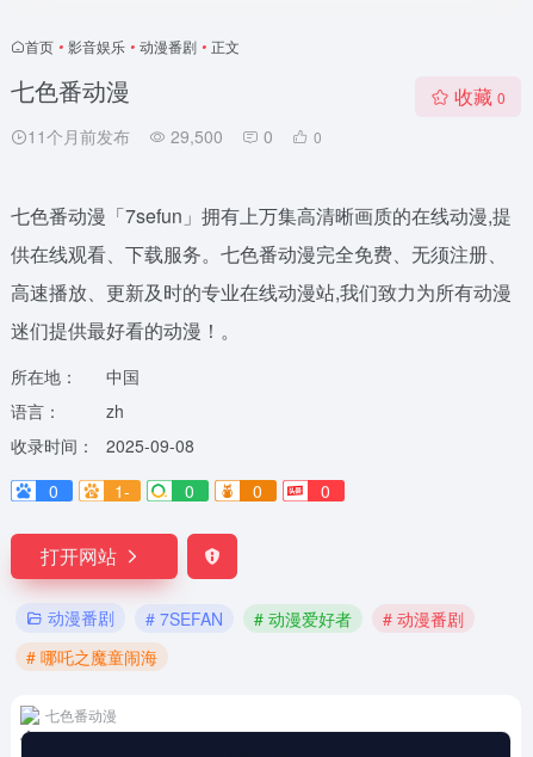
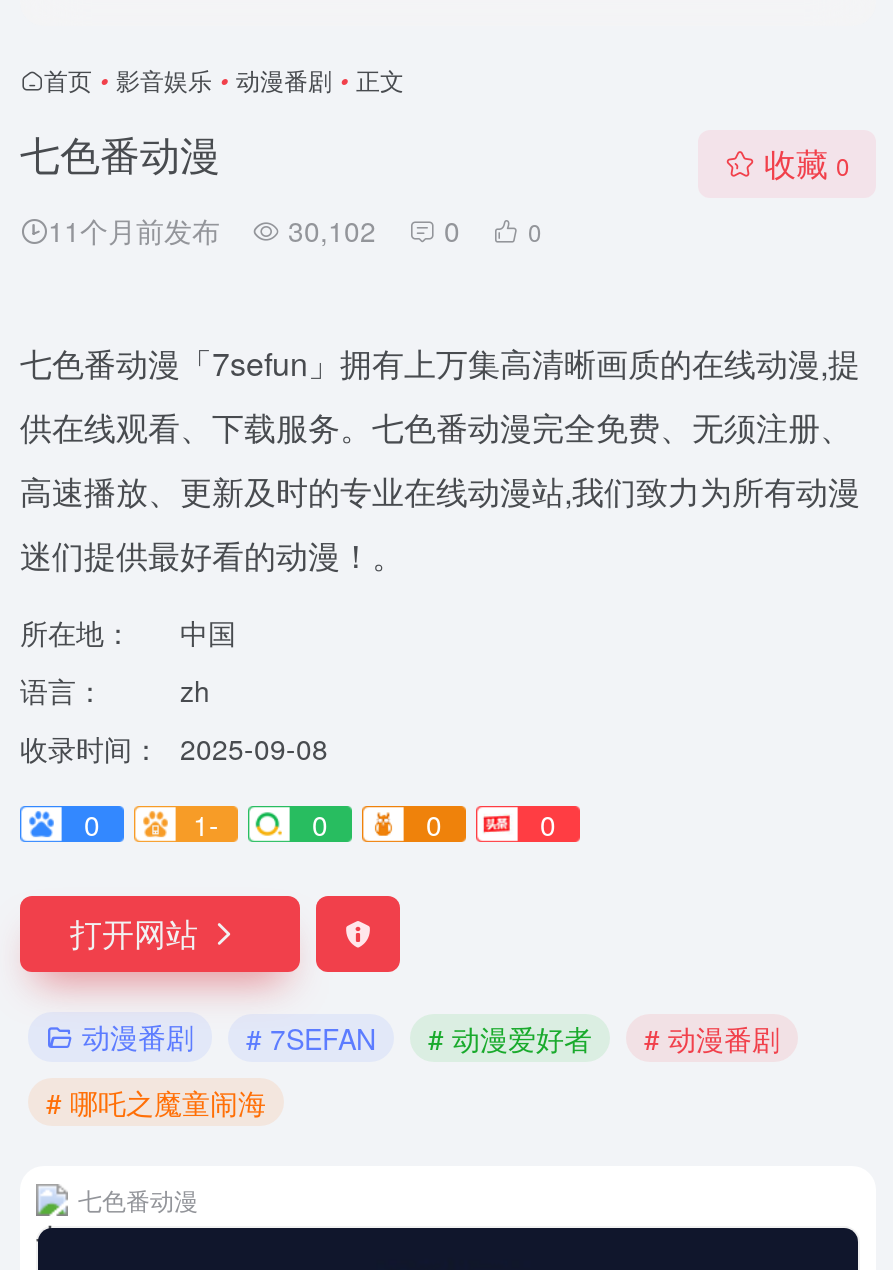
[27,124,322,148] 11个月前发布 29,500 0 0 -> [48,210,542,250] 11个月前发布 30,102 0 0

